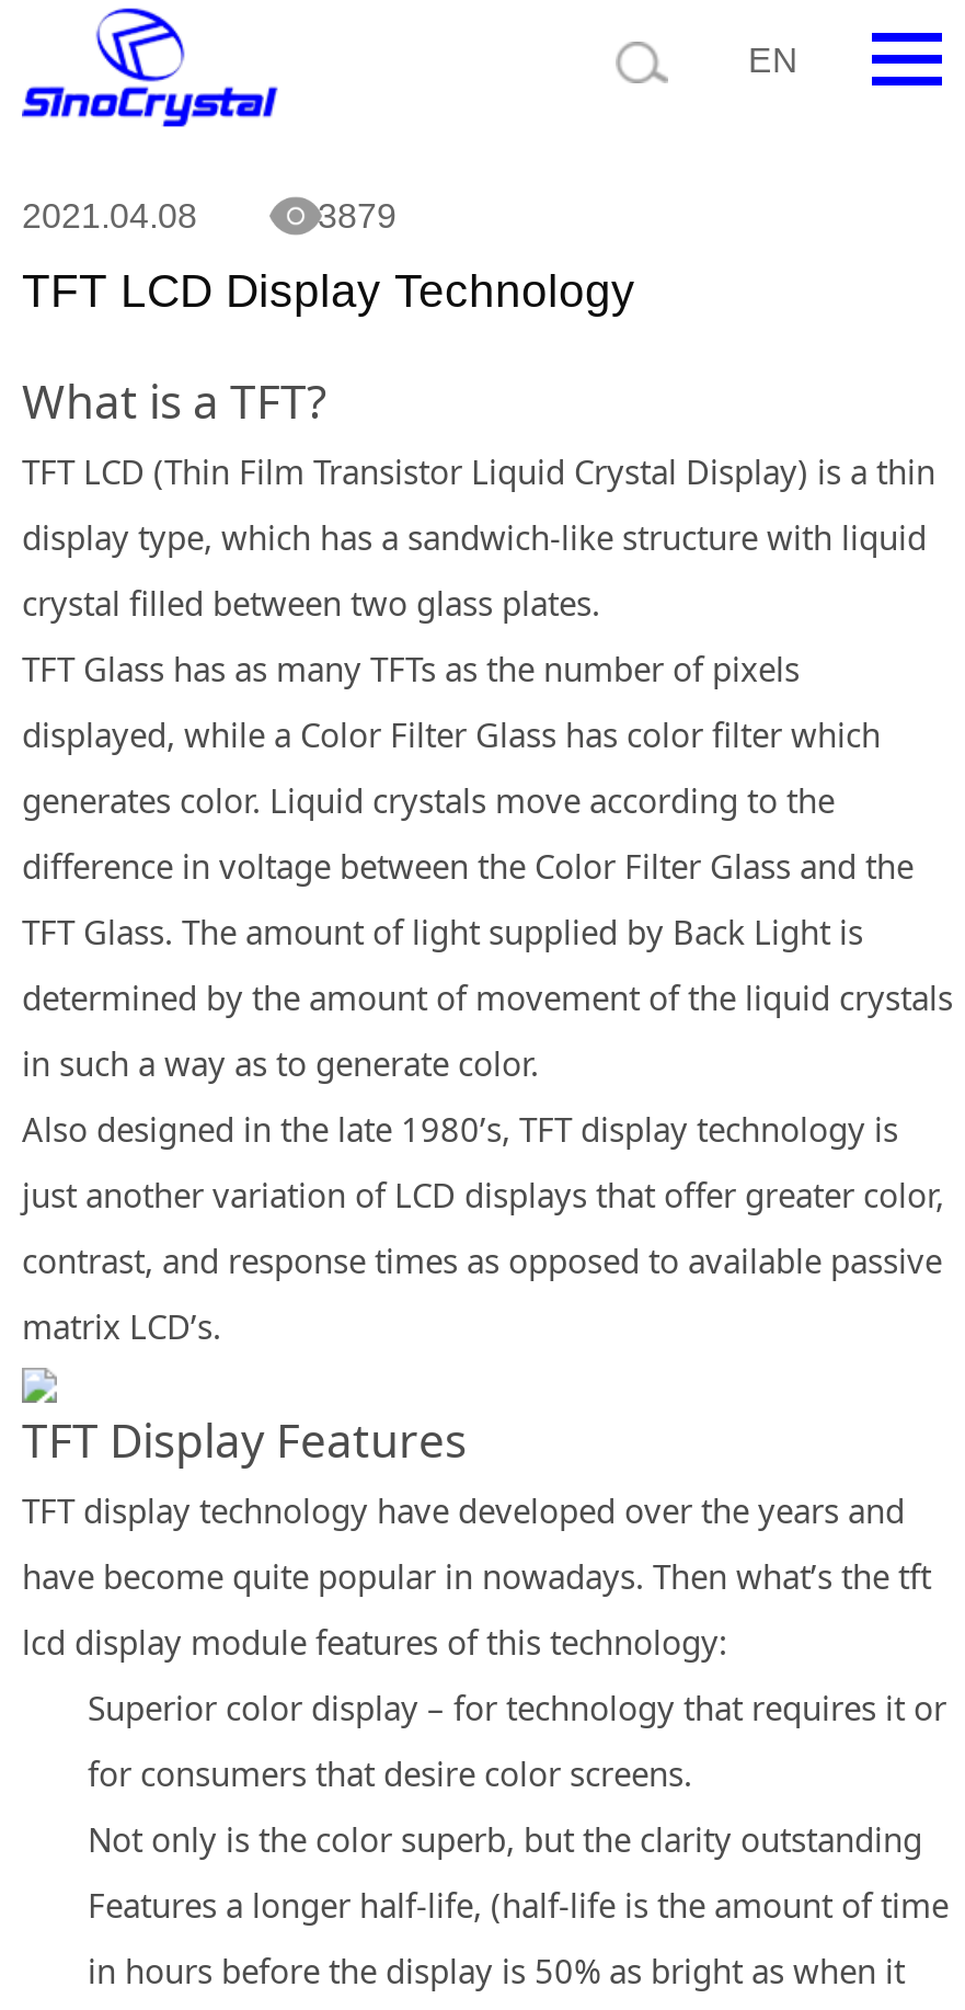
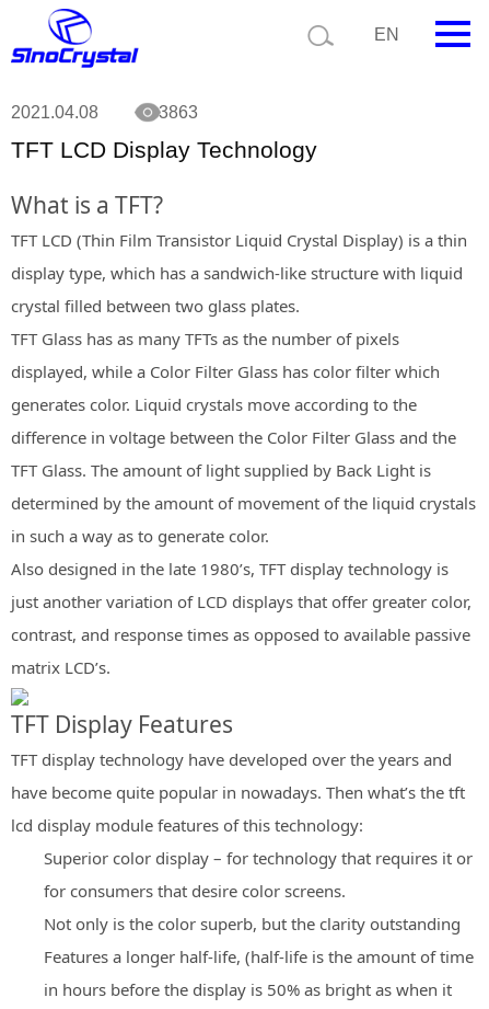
[318,198,397,235] 3879 -> [159,103,198,122] 3863

